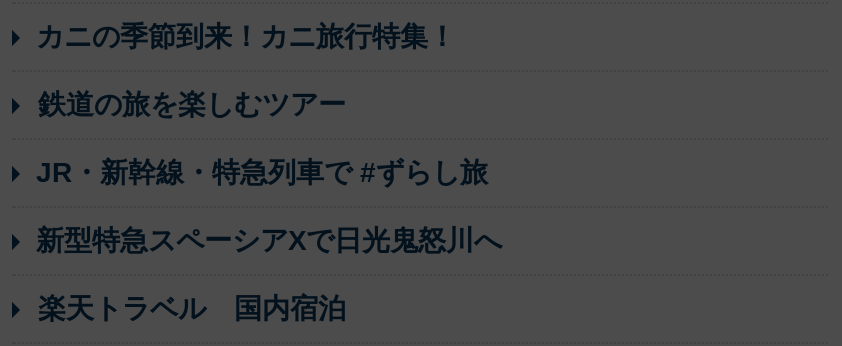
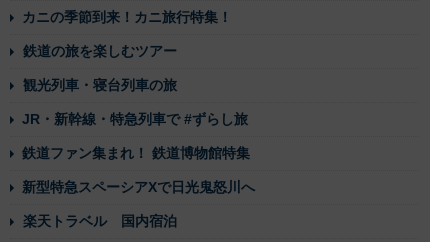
none -> [23,77,177,93] 観光列車・寝台列車の旅
none -> [22,145,250,161] 鉄道ファン集まれ！ 鉄道博物館特集

